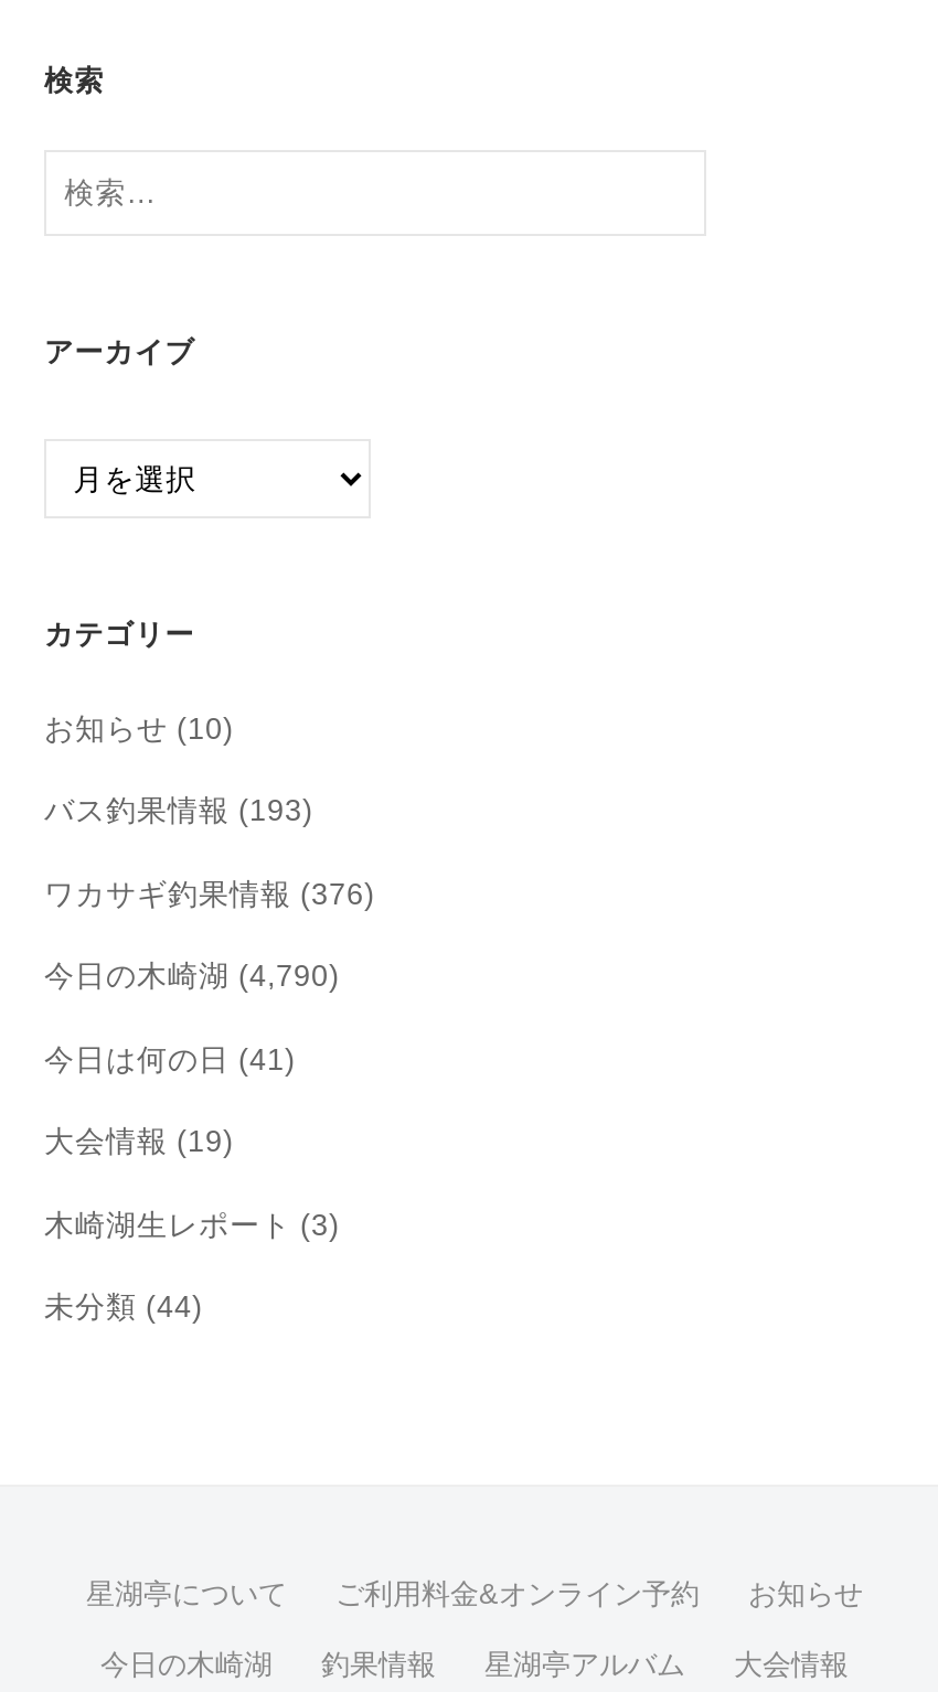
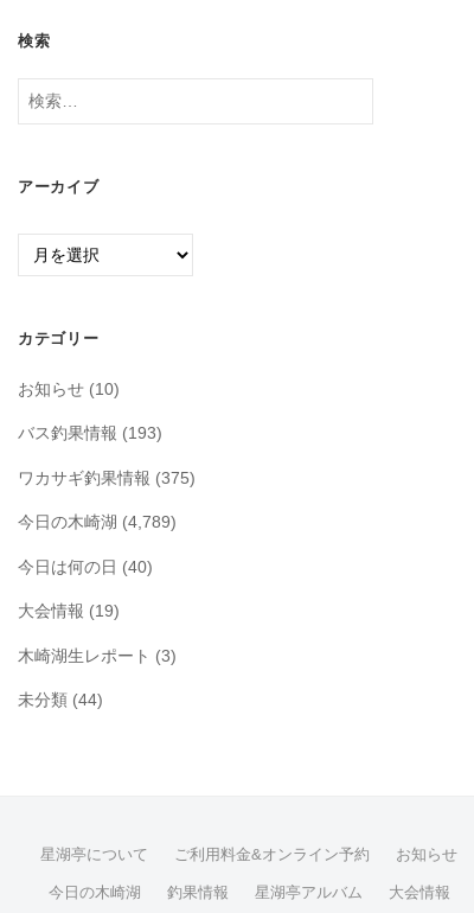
[44,878,375,911] ワカサギ釣果情報(376) -> [18,469,196,487] ワカサギ釣果情報(375)
[44,960,340,993] 今日の木崎湖(4,790) -> [18,514,177,532] 今日の木崎湖(4,789)
[44,1043,296,1076] 今日は何の日(41) -> [18,558,153,576] 今日は何の日(40)

